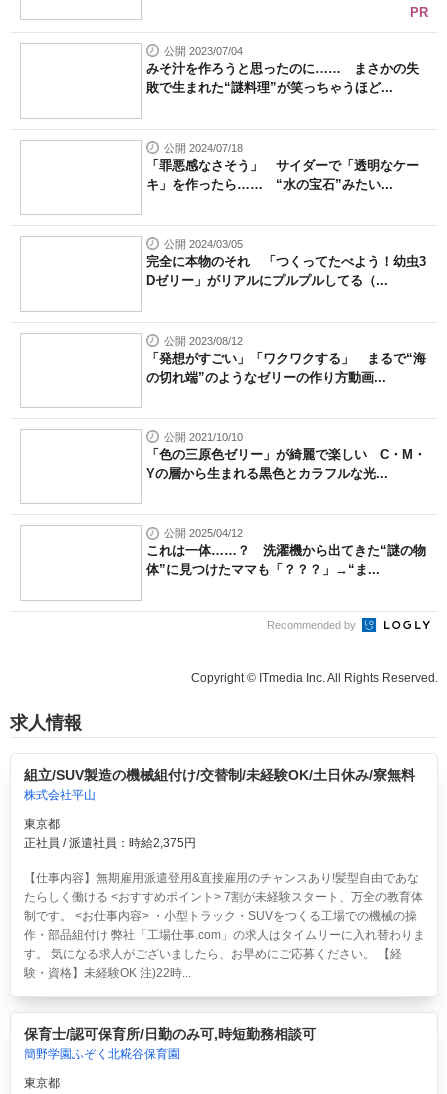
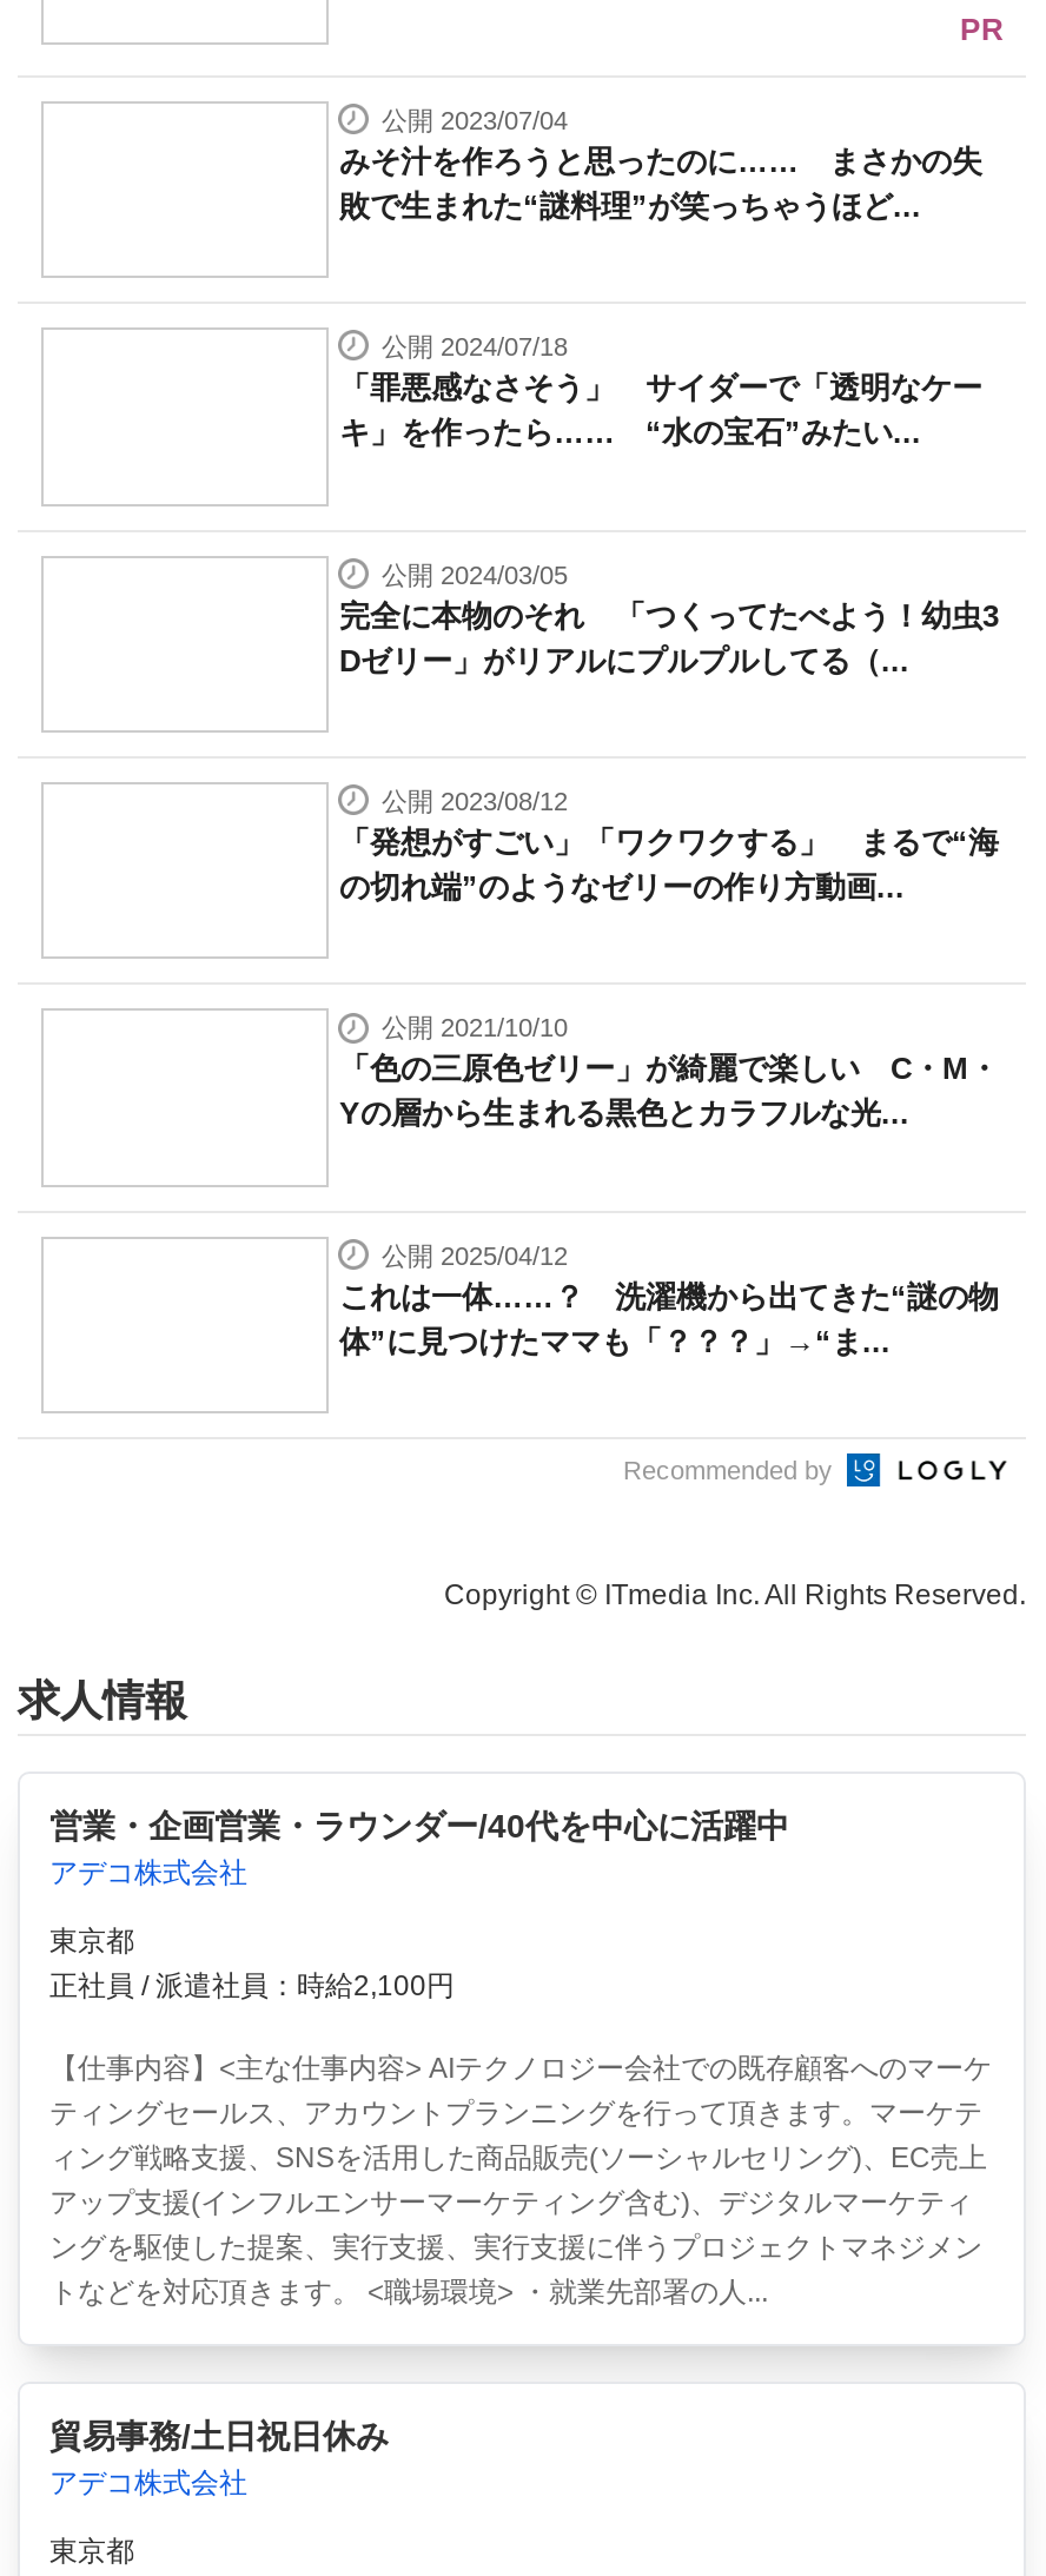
[23,767,414,802] 組立/SUV製造の機械組付け/交替制/未経験OK/土日休み/寮無料 | 株式会社平山 -> [49,1807,789,1889] 営業・企画営業・ラウンダー/40代を中心に活躍中 | アデコ株式会社
[23,836,195,850] 正社員 / 派遣社員：時給2,375円 -> [49,1969,455,2002] 正社員 / 派遣社員：時給2,100円
[23,871,424,980] 【仕事内容】無期雇用派遣登用&直接雇用のチャンスあり!髪型自由であな | たらしく働ける <おすすめポイント> 7割が未経験スタート、万全の教育体 | 制です。 <お仕事内容> ・小型トラック・SUVをつくる工場での機械の操 | 作・部品組付け 弊社「工場仕事.com」の求人はタイムリーに入れ替わりま | す。 気になる求人がございましたら、お早めにご応募ください。 【経 | 験・資格】未経験OK 注)22時... -> [49,2052,992,2308] 【仕事内容】<主な仕事内容> AIテクノロジー会社での既存顧客へのマーケ | ティングセールス、アカウントプランニングを行って頂きます。マーケテ | ィング戦略支援、SNSを活用した商品販売(ソーシャルセリング)、EC売上 | アップ支援(インフルエンサーマーケティング含む)、デジタルマーケティ | ングを駆使した提案、実行支援、実行支援に伴うプロジェクトマネジメン | トなどを対応頂きます。 <職場環境> ・就業先部署の人...
[23,1026,315,1061] 保育士/認可保育所/日勤のみ可,時短勤務相談可 | 簡野学園ふぞく北糀谷保育園 -> [49,2417,389,2499] 貿易事務/土日祝日休み | アデコ株式会社

